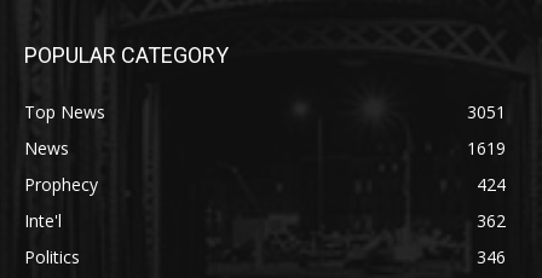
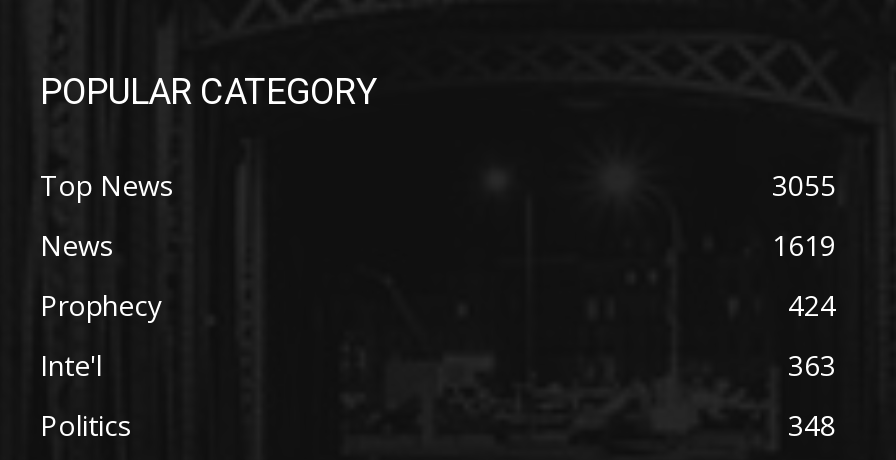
[467,100,506,123] 3051 -> [772,166,836,204] 3055
[477,209,506,232] 362 -> [788,346,836,384] 363
[477,245,506,268] 346 -> [788,406,836,444] 348

